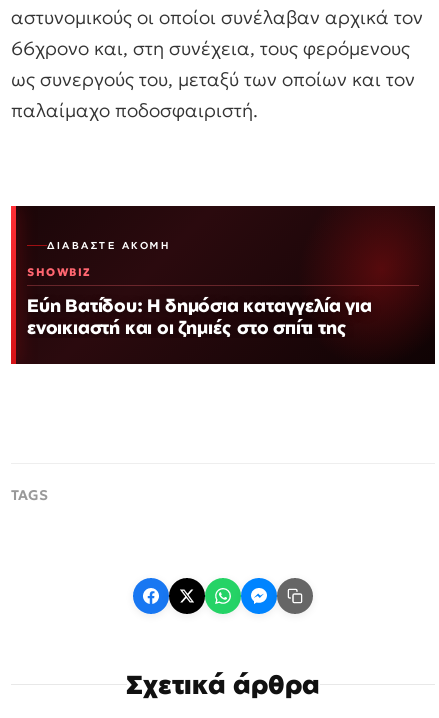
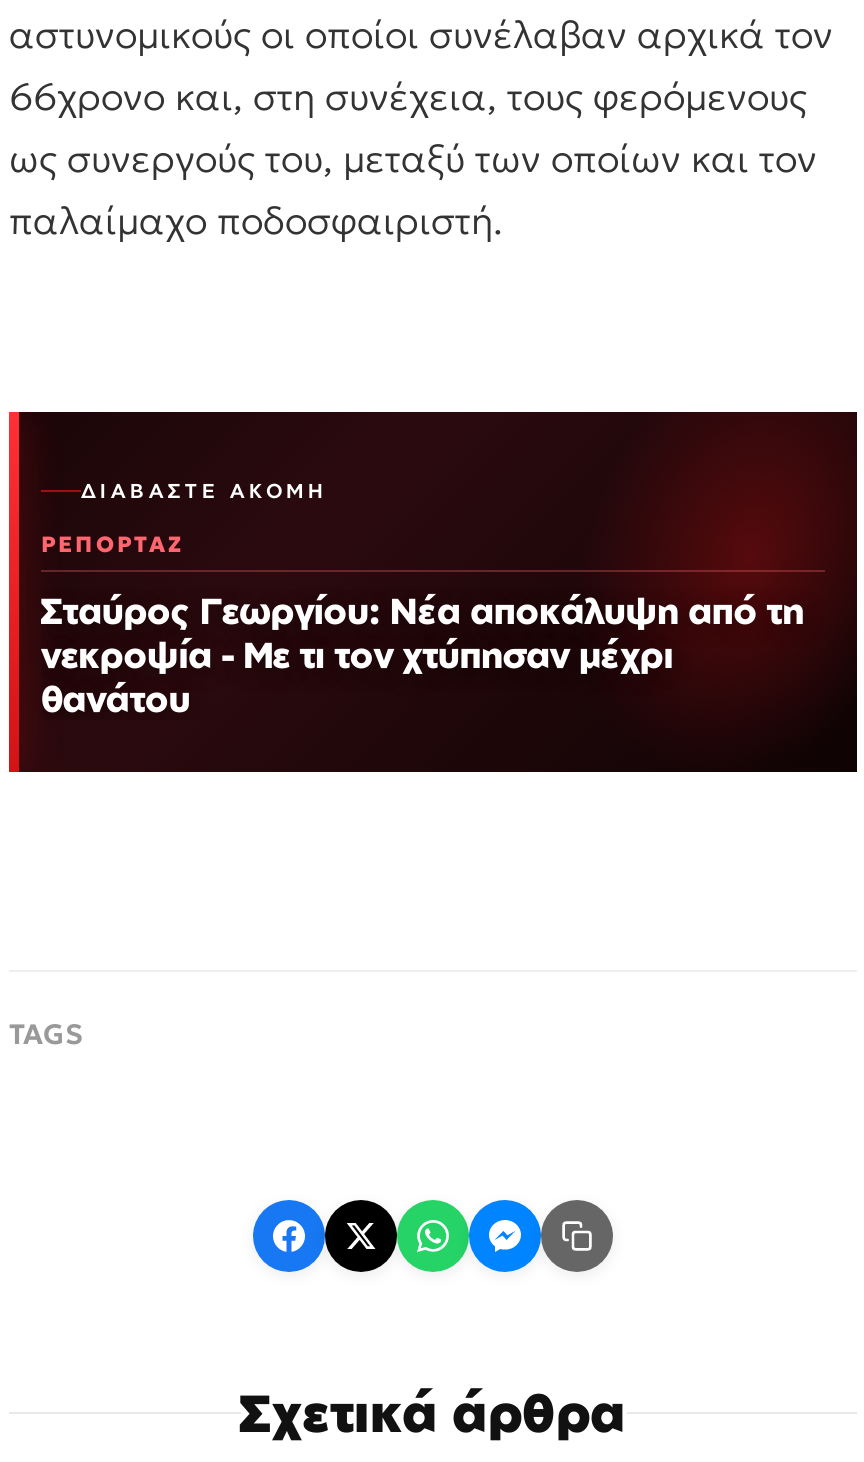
[27,265,91,279] SHOWBIZ -> [41,531,185,559] ΡΕΠΟΡΤΑΖ
[27,294,372,338] Εύη Βατίδου: Η δημόσια καταγγελία για | ενοικιαστή και οι ζημιές στο σπίτι της -> [41,589,804,721] Σταύρος Γεωργίου: Νέα αποκάλυψη από τη | νεκροψία - Με τι τον χτύπησαν μέχρι | θανάτου

